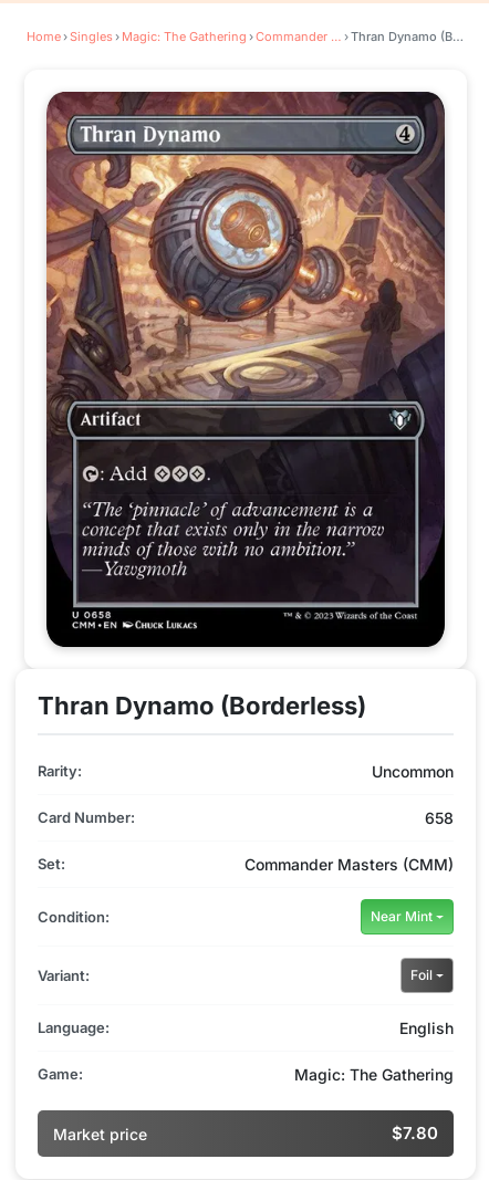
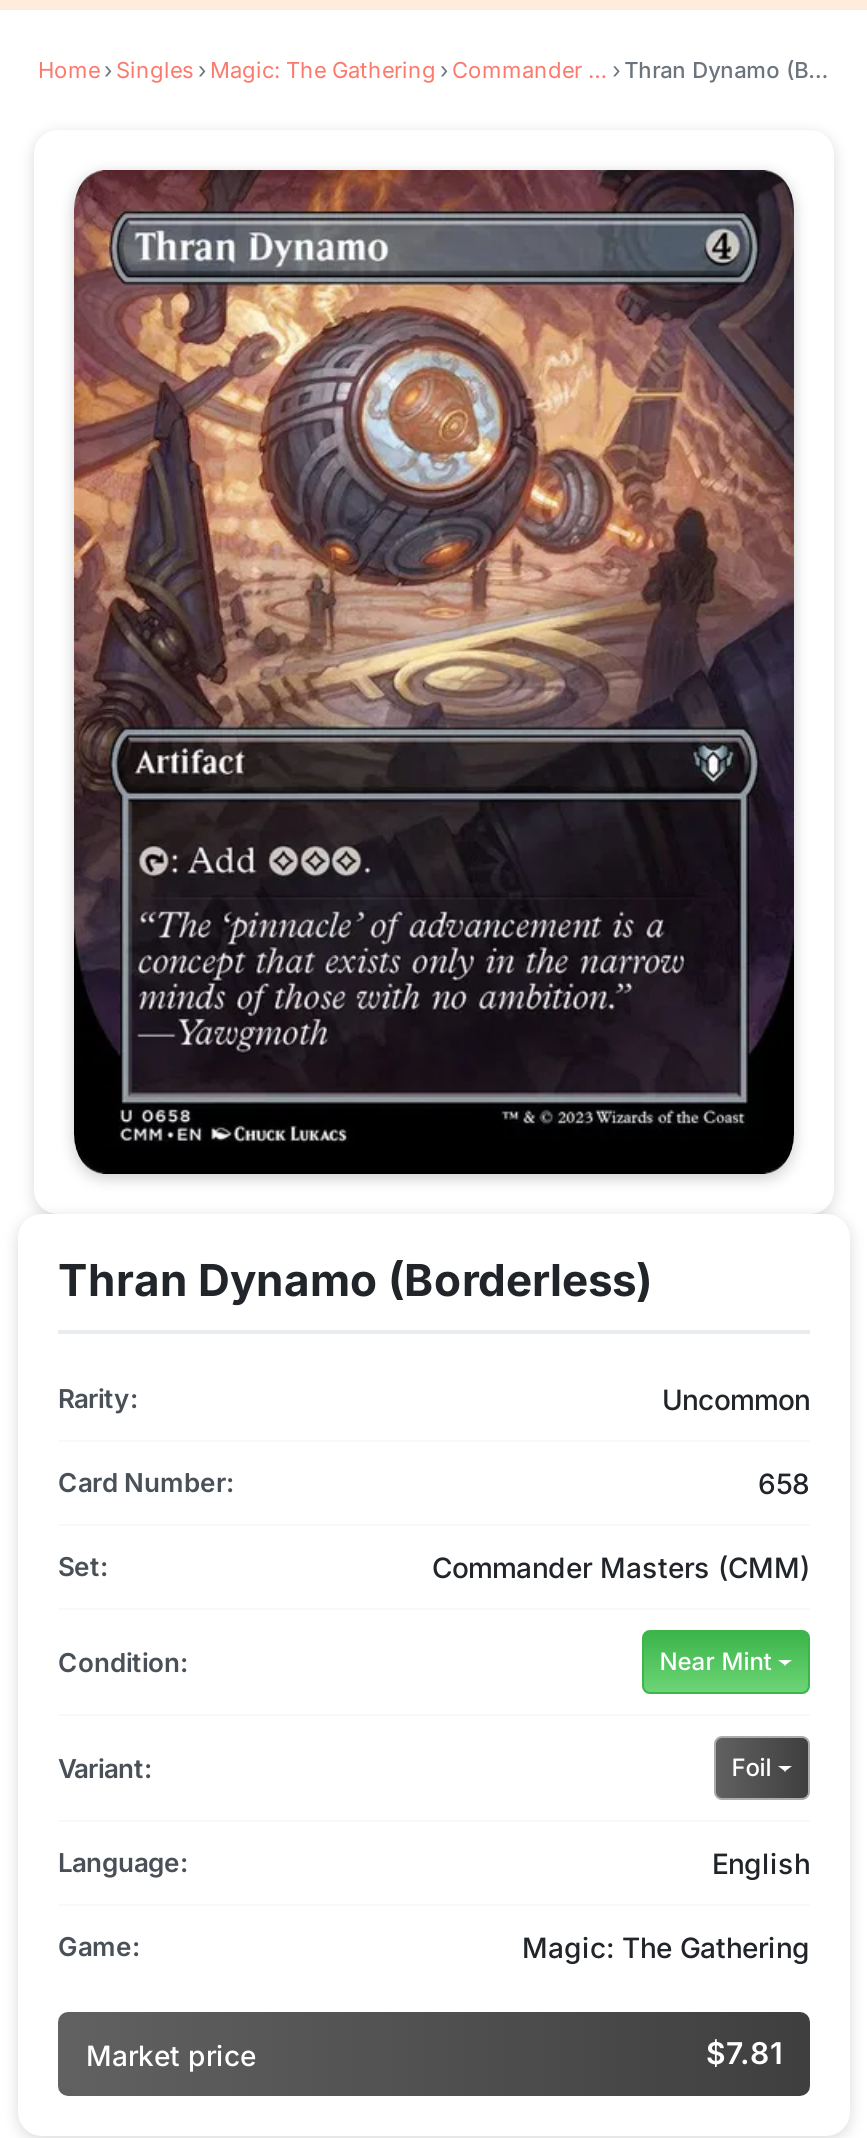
[392,1123,438,1144] $7.80 -> [706,2035,782,2073] $7.81

